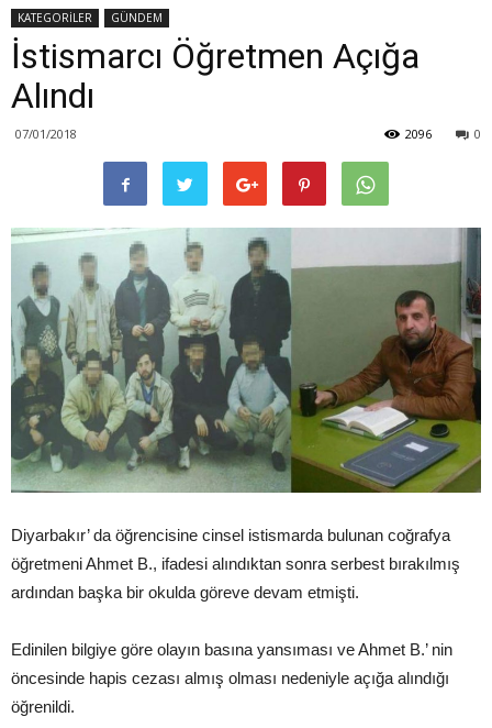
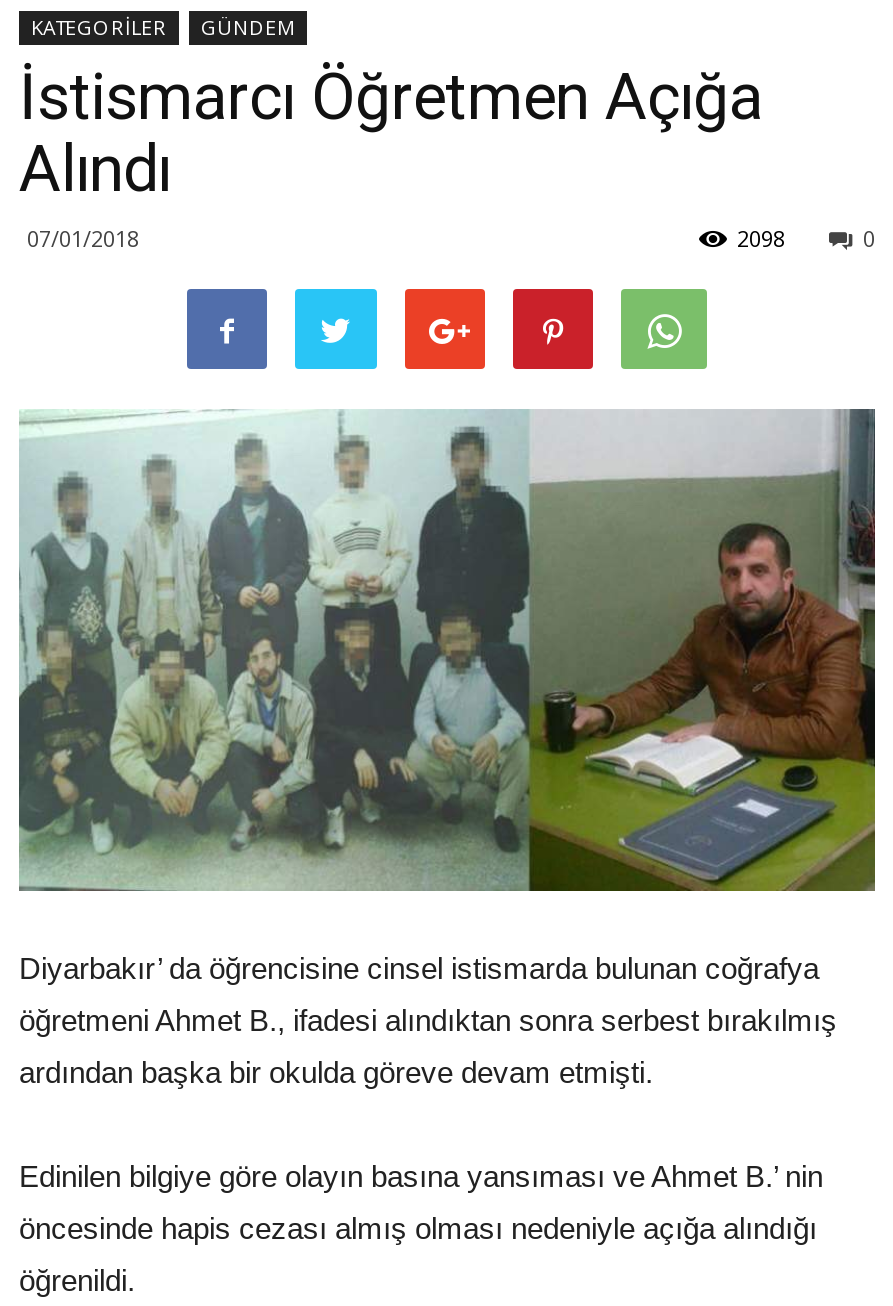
[405,125,432,142] 2096 -> [737,223,785,253] 2098

